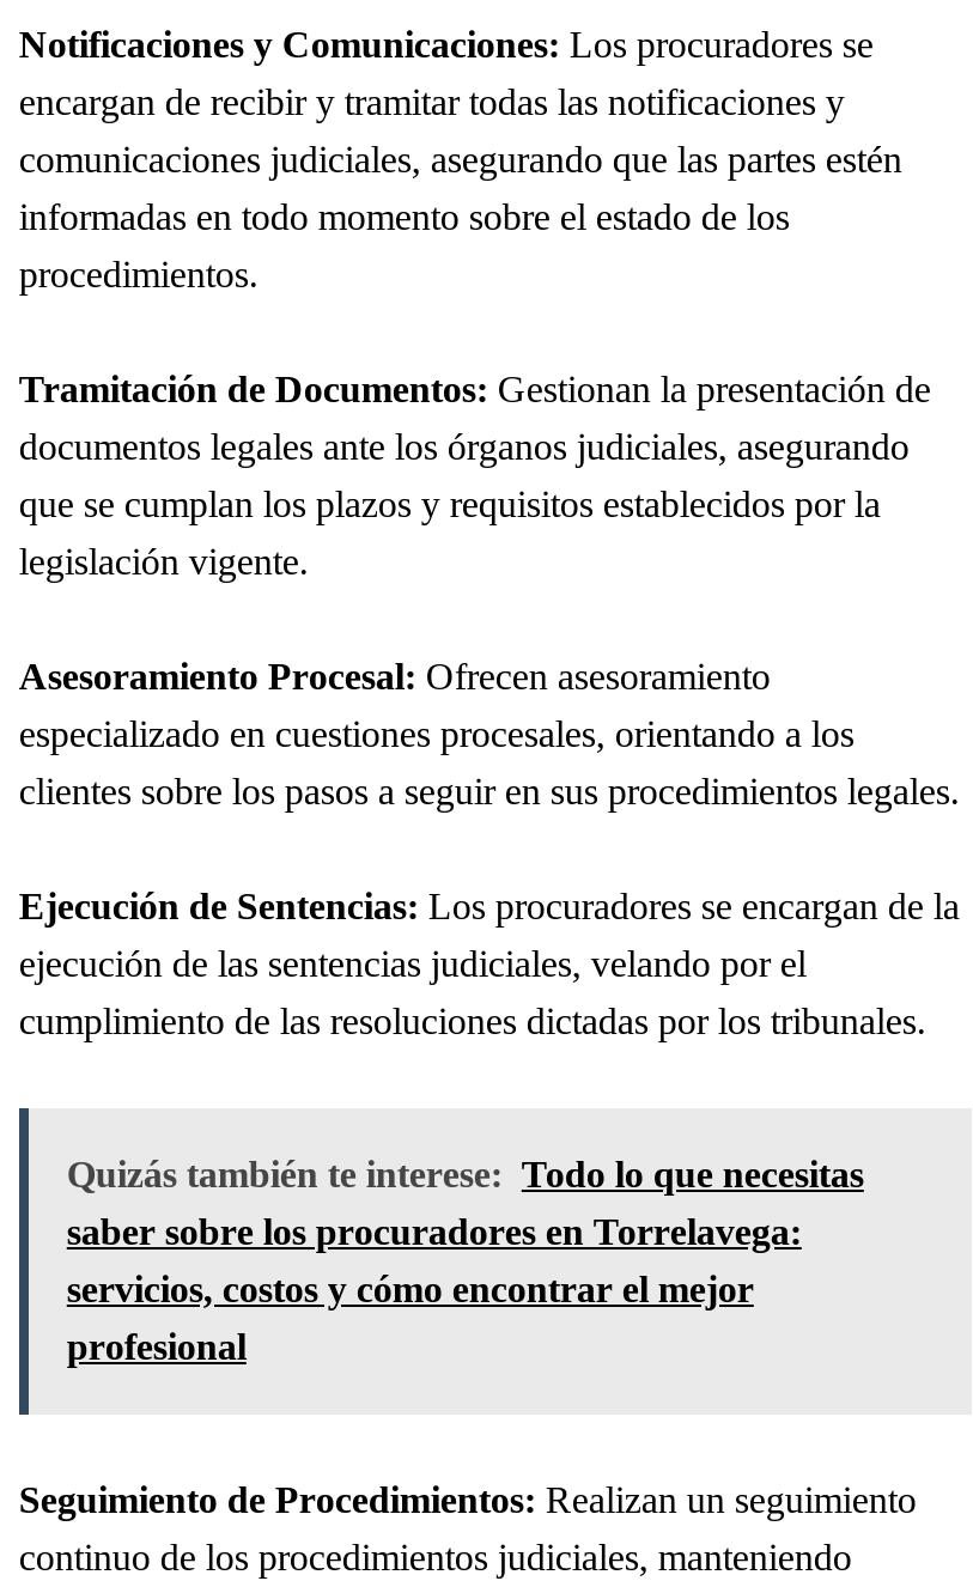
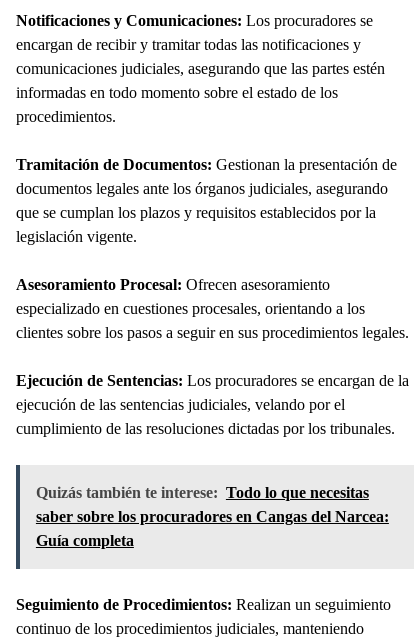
[67,1210,802,1366] saber sobre los procuradores en Torrelavega: | servicios, costos y cómo encontrar el mejor | profesional -> [36,508,389,549] saber sobre los procuradores en Cangas del Narcea: | Guía completa

